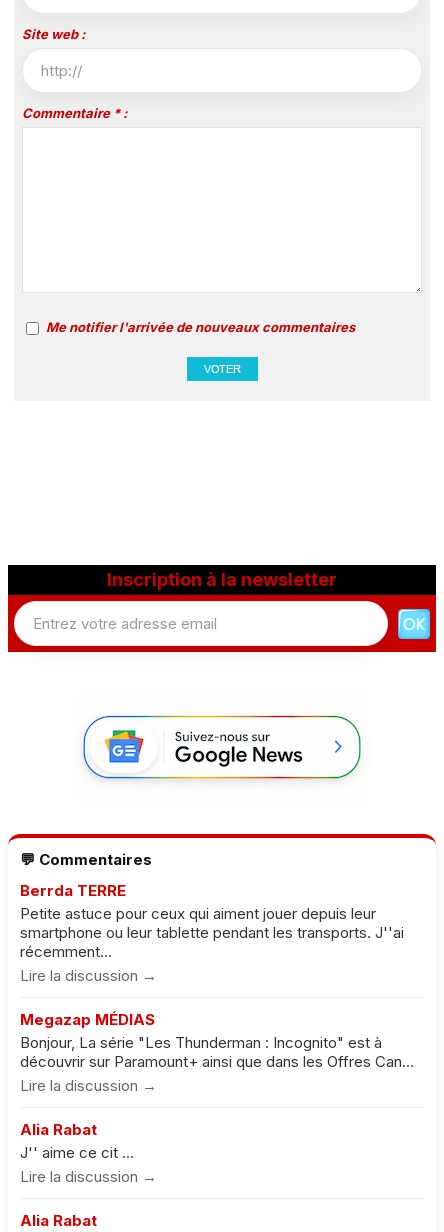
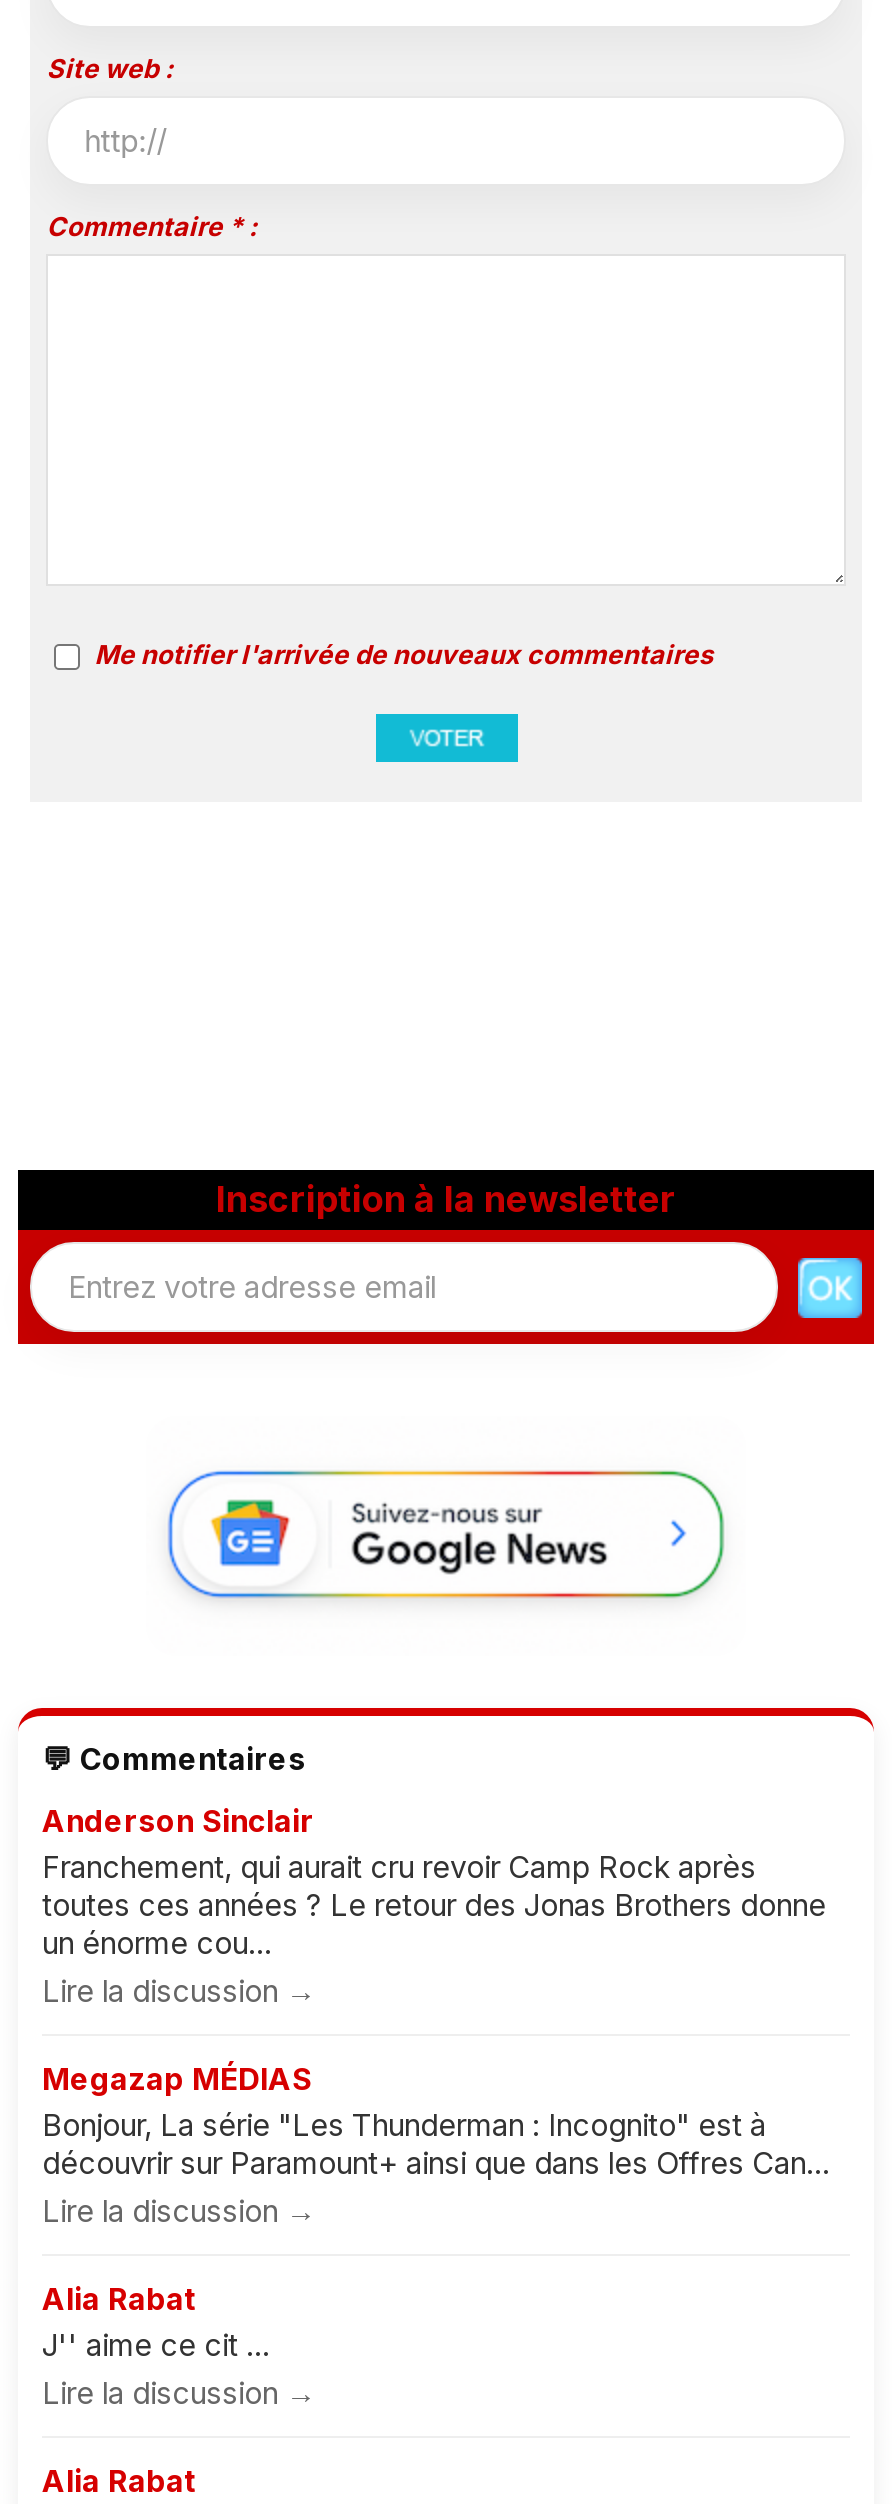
[20,881,404,961] Berrda TERRE | Petite astuce pour ceux qui aiment jouer depuis leur | smartphone ou leur tablette pendant les transports. J''ai | récemment... -> [42,1802,826,1962] Anderson Sinclair | Franchement, qui aurait cru revoir Camp Rock après | toutes ces années ? Le retour des Jonas Brothers donne | un énorme cou...

